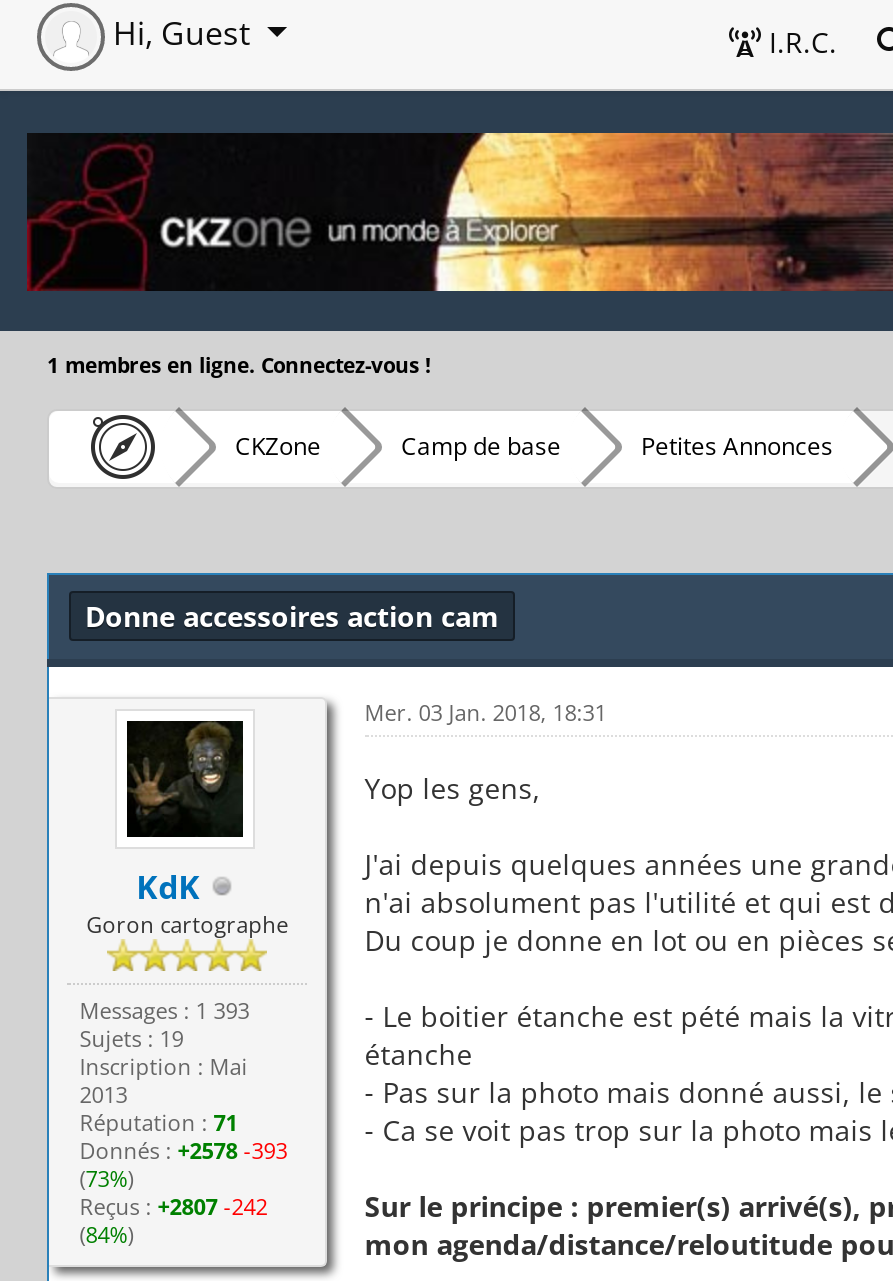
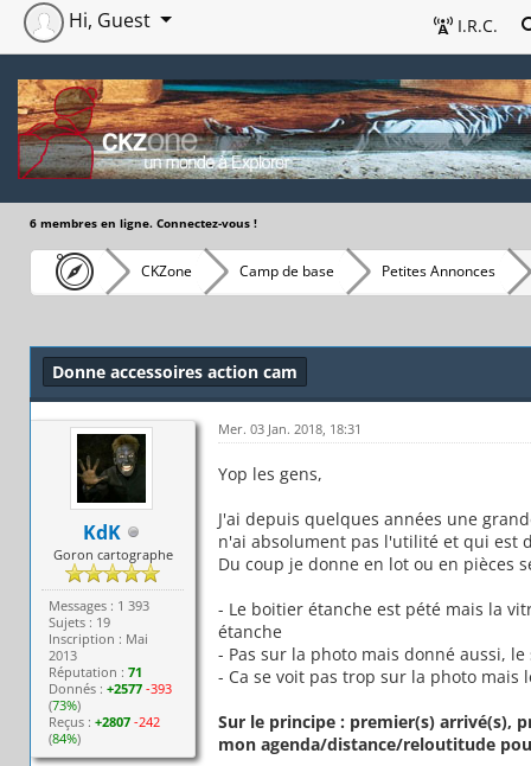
[27,131,887,378] [image] | 1 membres en ligne. Connectez-vous ! -> [17,78,527,231] [image] | 6 membres en ligne. Connectez-vous !
[80,1135,288,1165] Donnés : +2578 -393 -> [49,679,172,697] Donnés : +2577 -393

